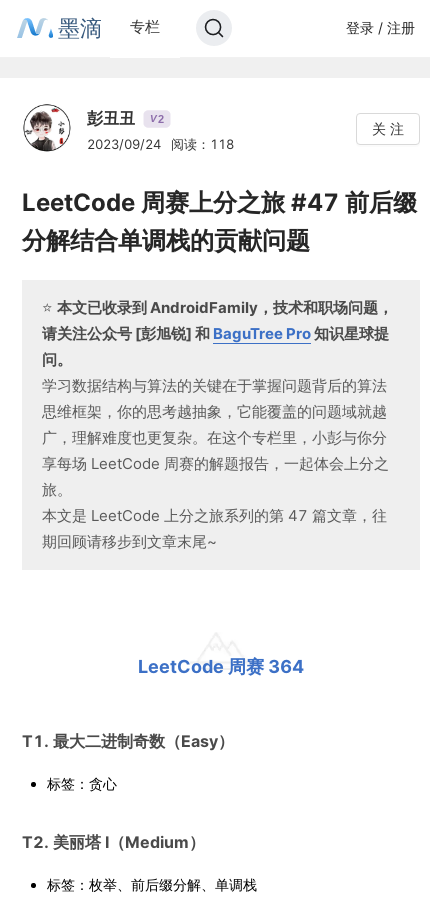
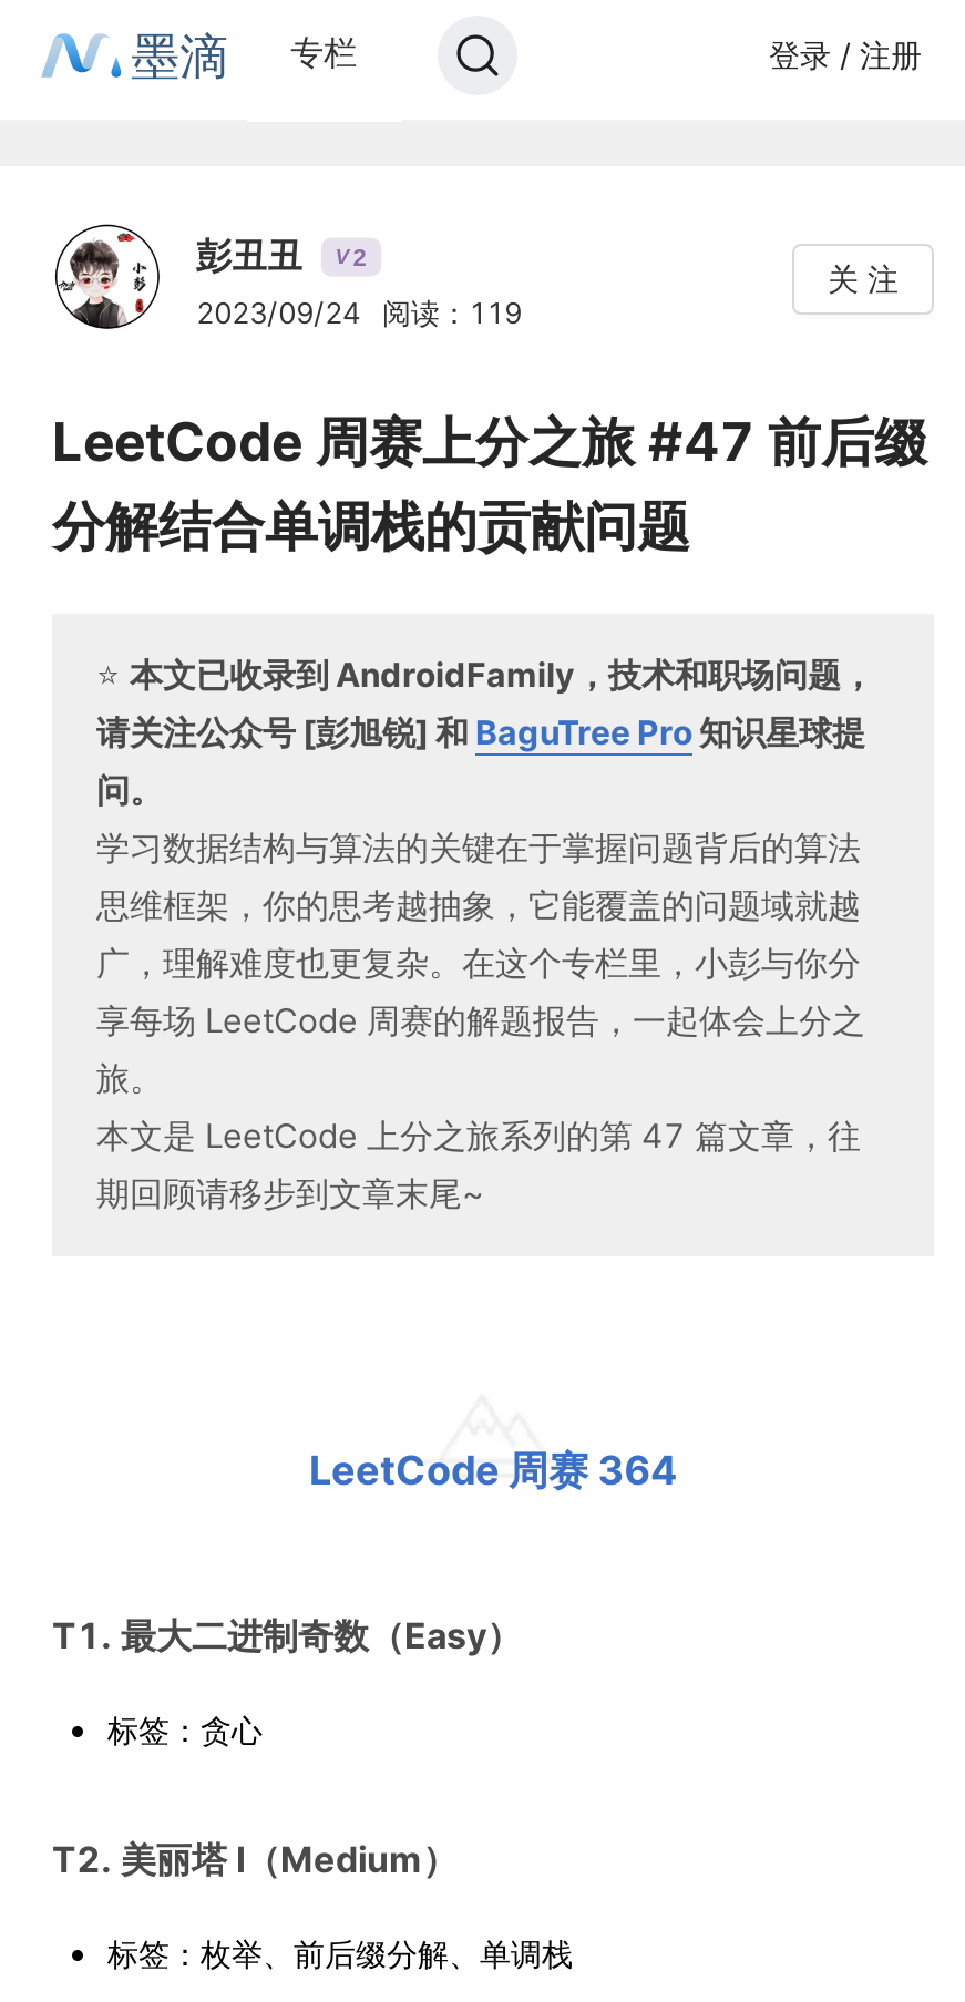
[87,136,234,152] 2023/09/24 阅读：118 -> [196,295,522,330] 2023/09/24 阅读：119

